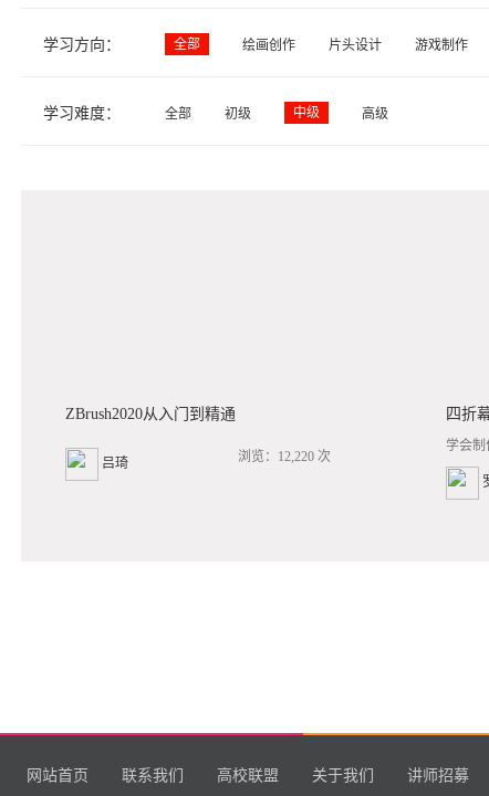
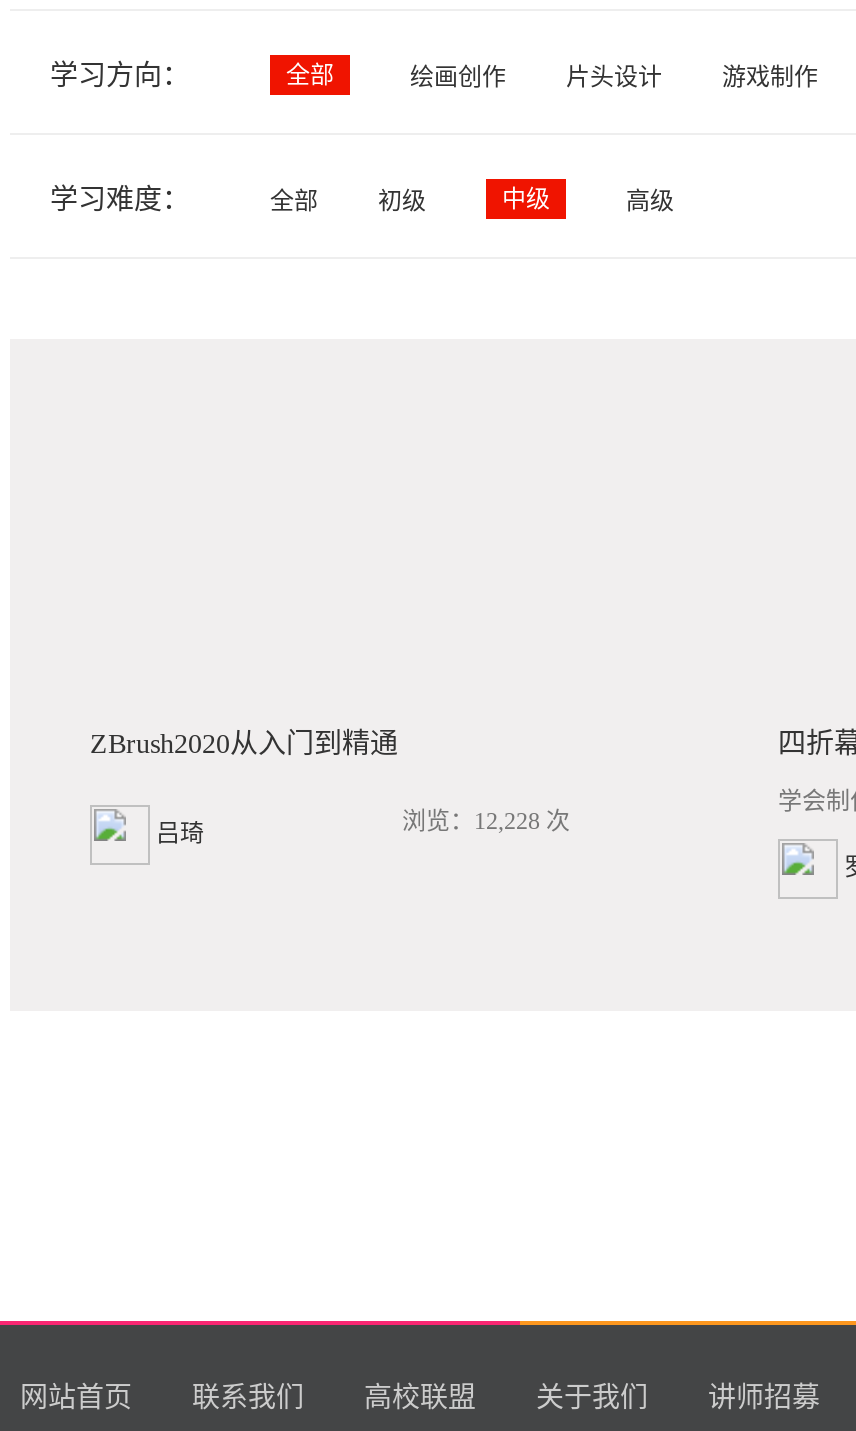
[238,449,331,464] 浏览：12,220 次 -> [402,807,570,835] 浏览：12,228 次

